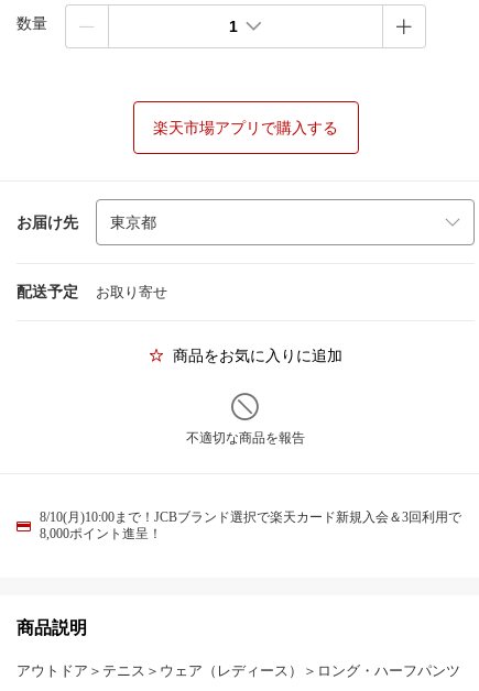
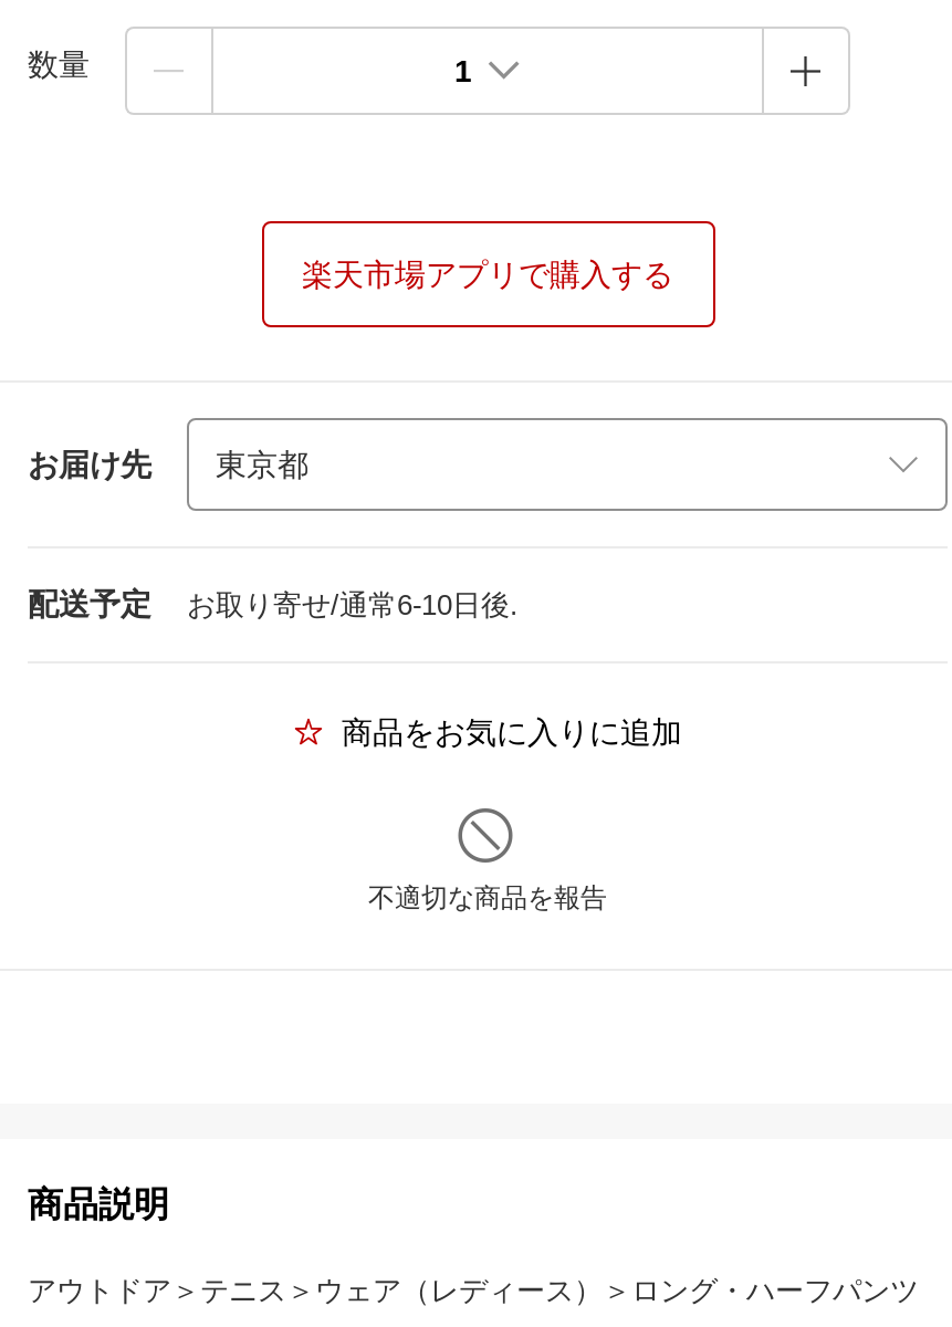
[96,284,167,300] お取り寄せ -> [187,588,519,621] お取り寄せ/通常6-10日後.
[40,509,461,541] 8/10(月)10:00まで！JCBブランド選択で楽天カード新規入会＆3回利用で | 8,000ポイント進呈！ -> none

